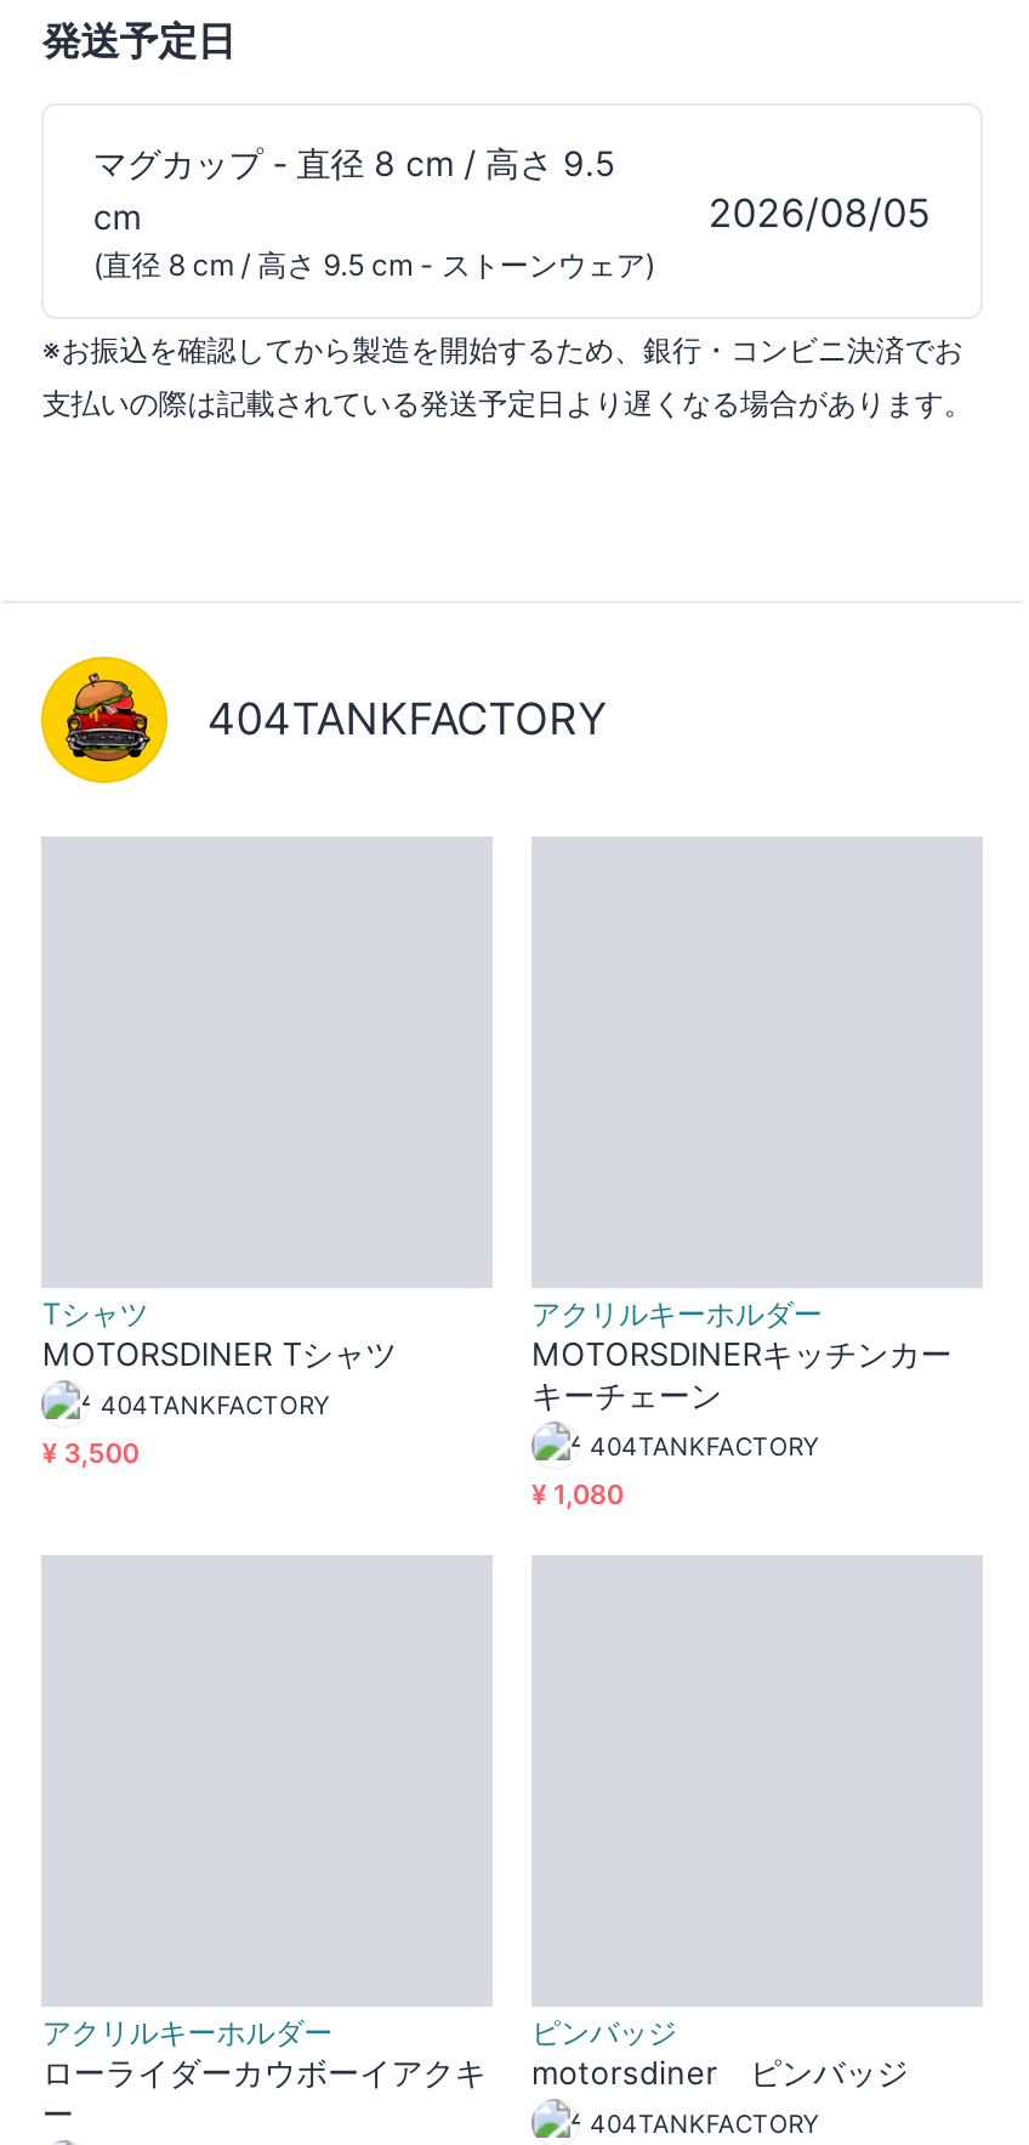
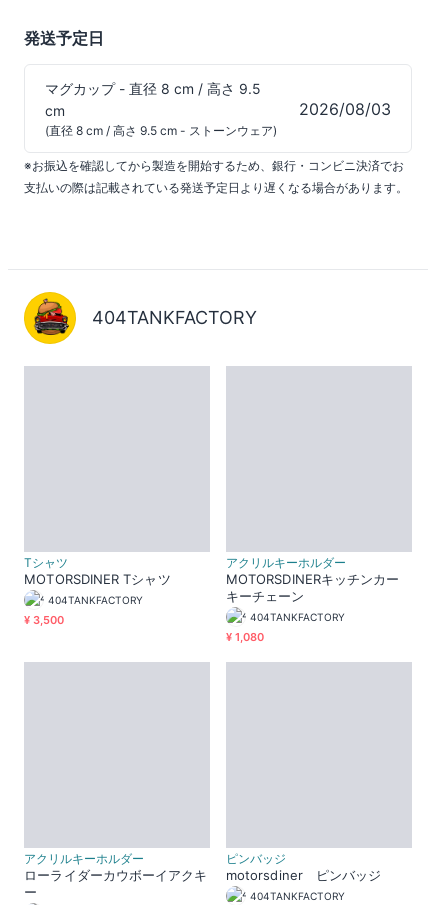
[708,189,931,237] 2026/08/05 -> [299,99,391,119] 2026/08/03

